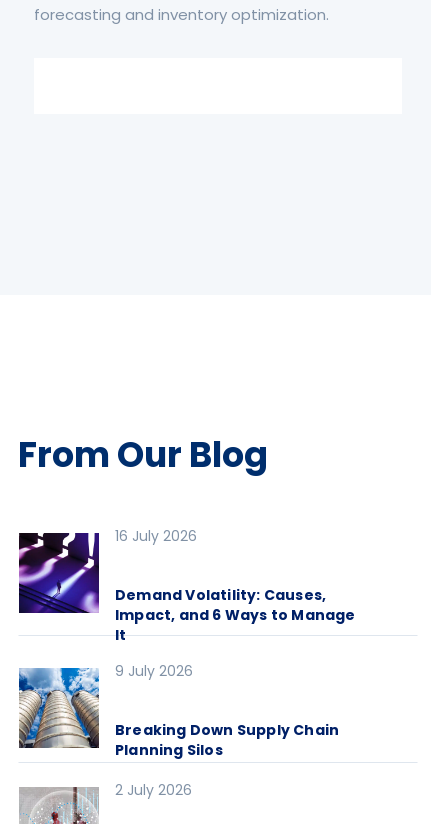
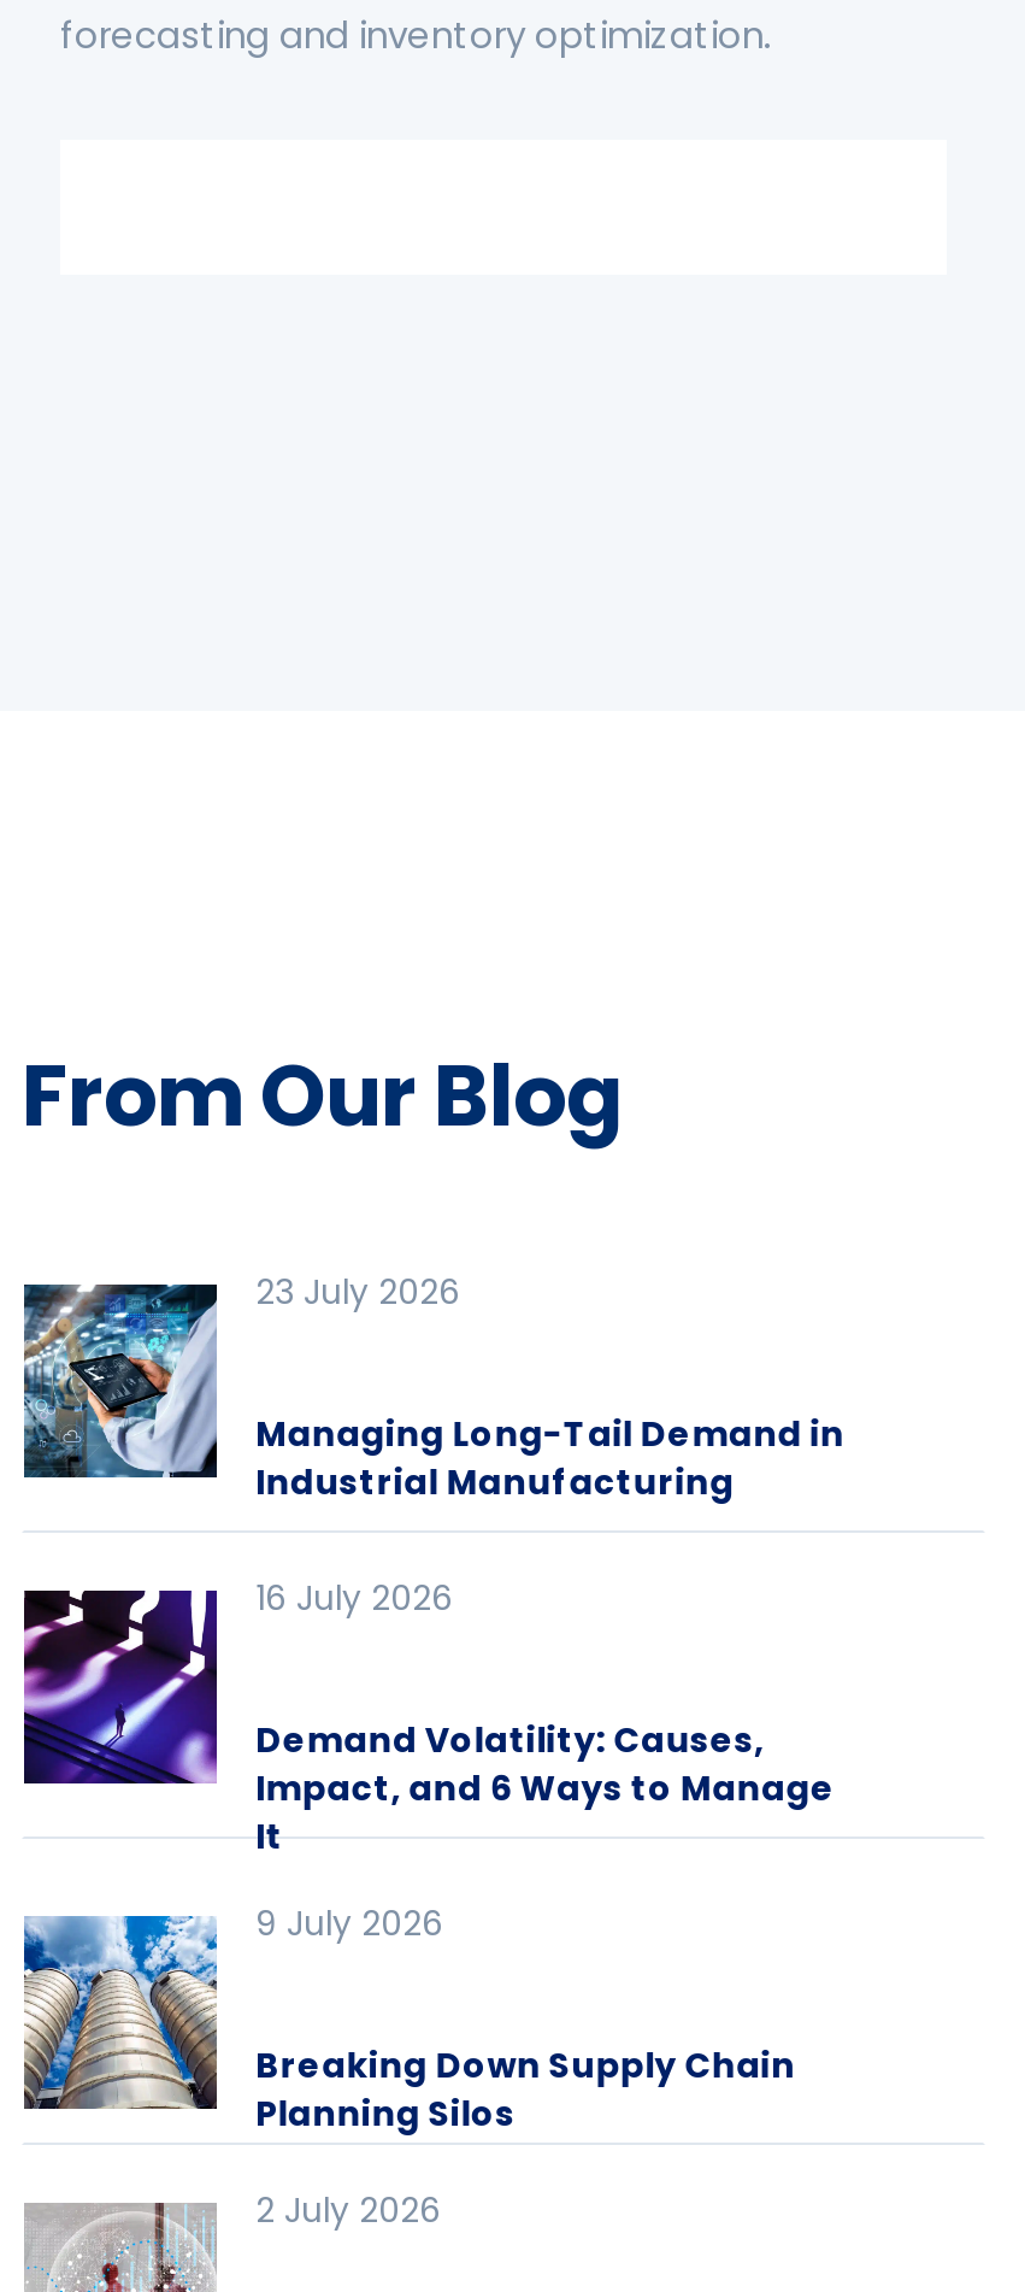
none -> [22,1268,845,1507] [image] | 23 July 2026 | Managing Long-Tail Demand in | Industrial Manufacturing

